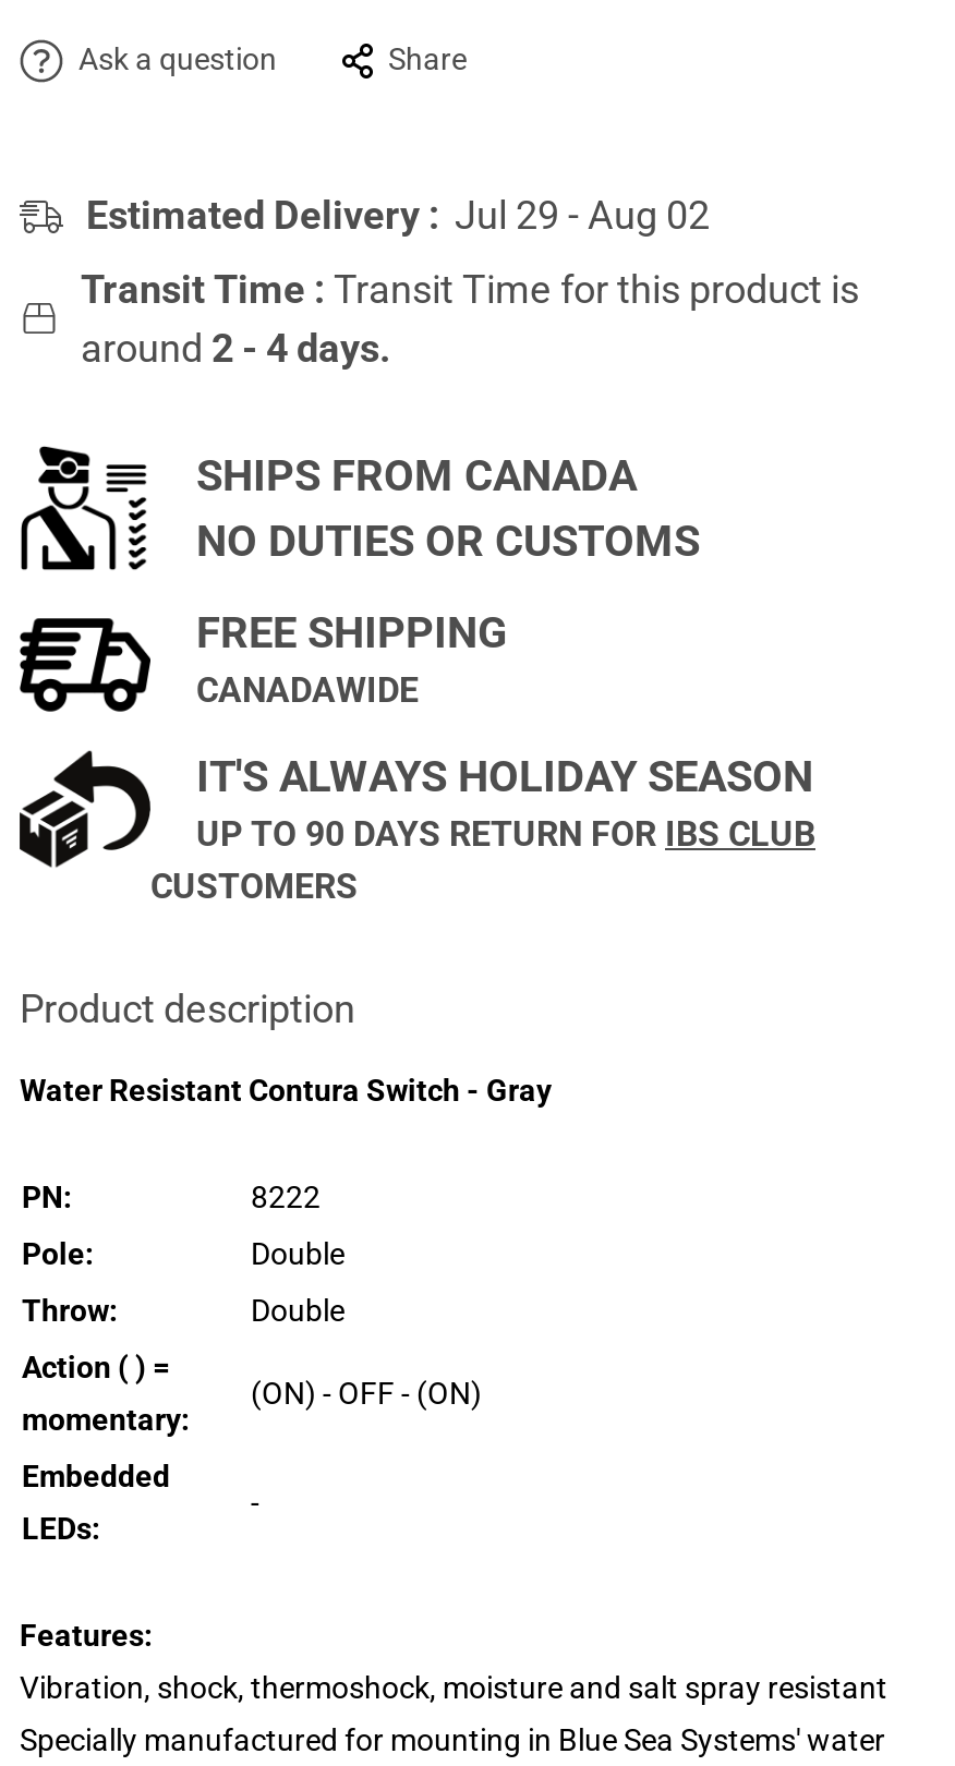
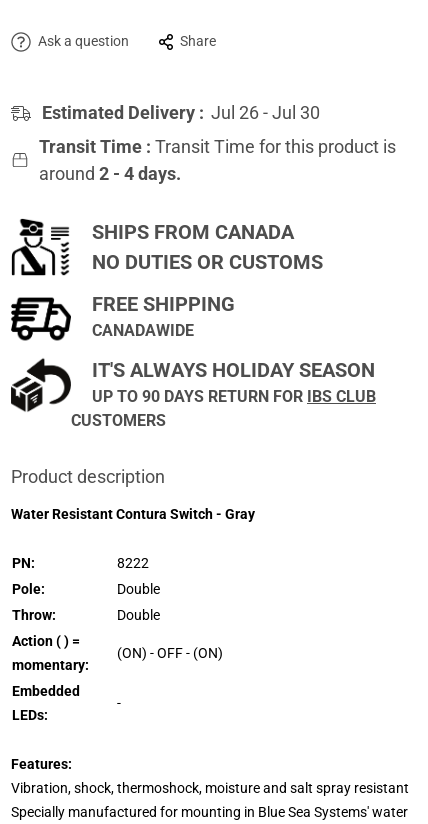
[86,192,710,238] Estimated Delivery : Jul 29 - Aug 02 -> [41,102,319,123] Estimated Delivery : Jul 26 - Jul 30

